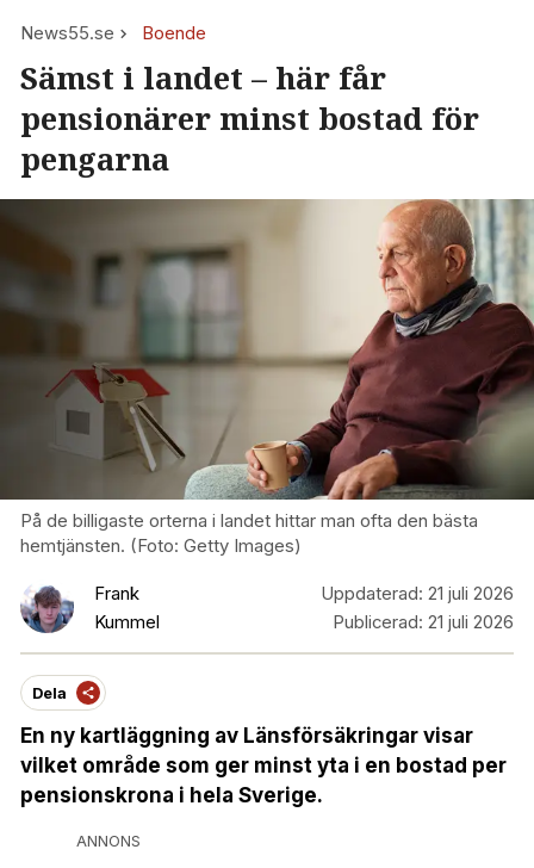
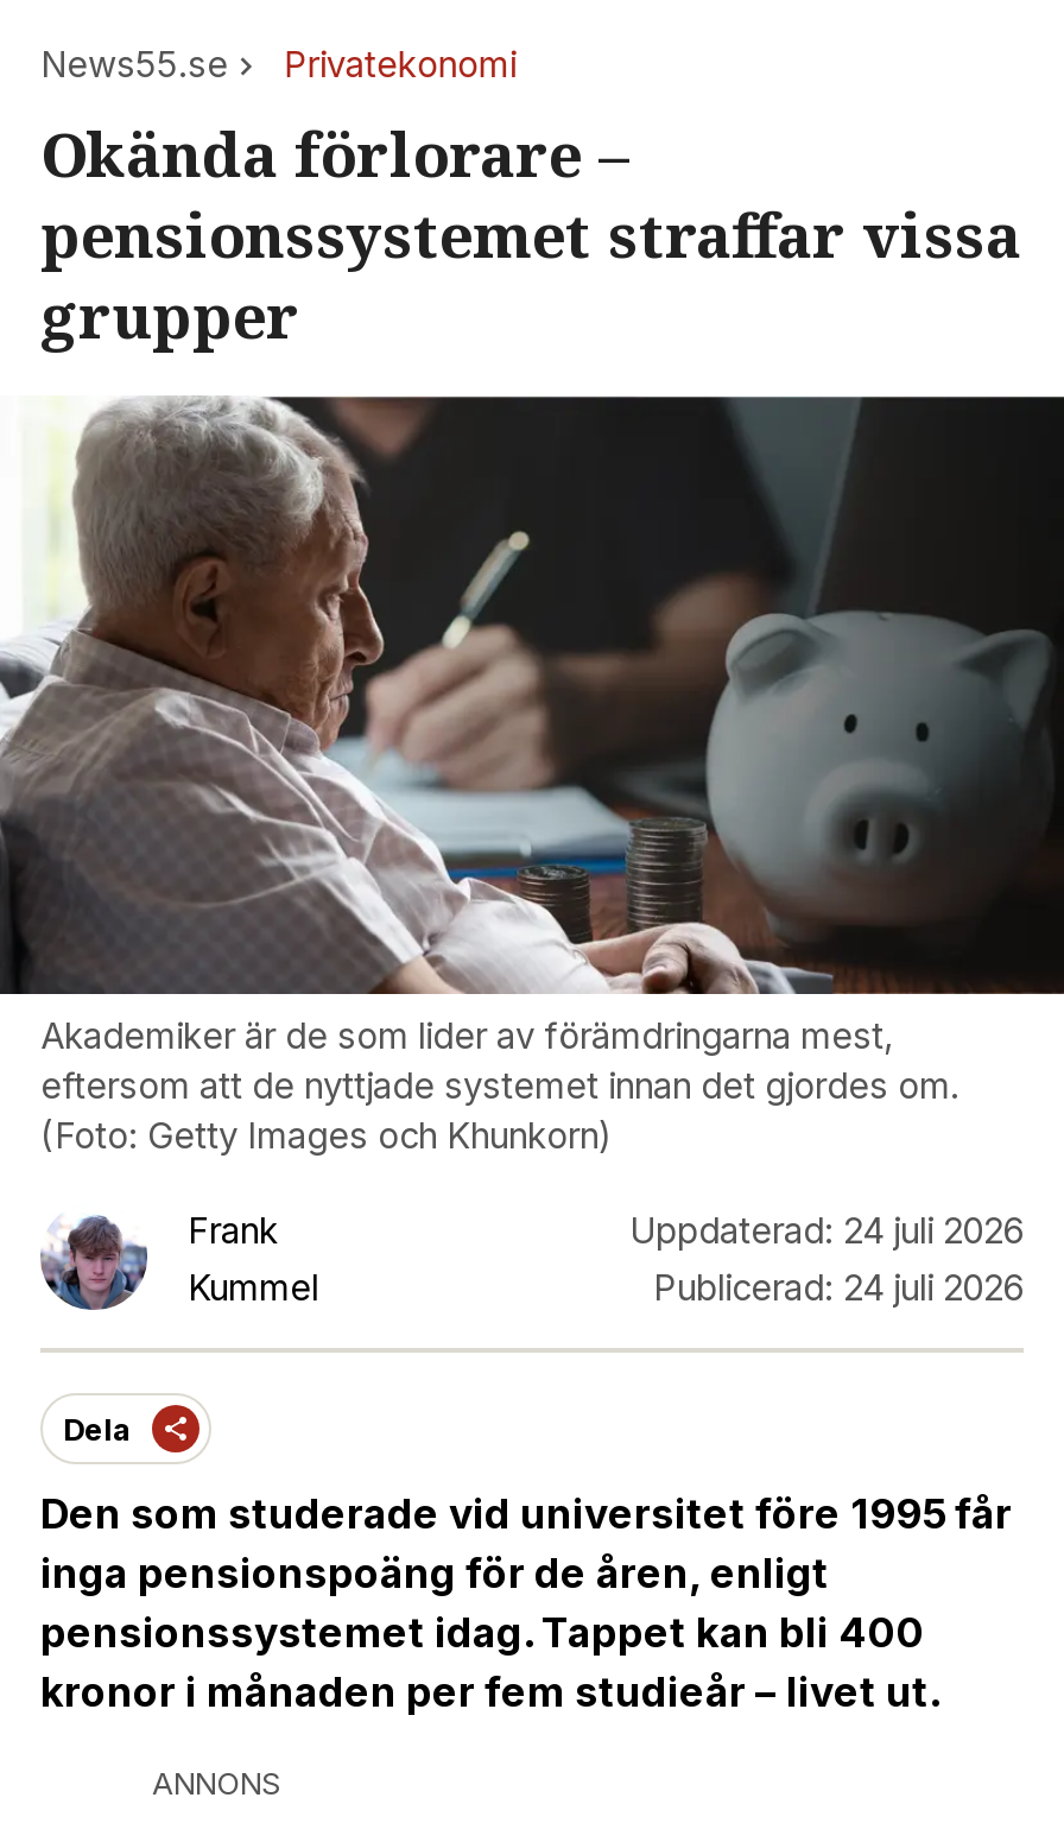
[20,23,479,178] Boende | Sämst i landet – här får | pensionärer minst bostad för | pengarna -> [40,44,1021,354] Privatekonomi | Okända förlorare – | pensionssystemet straffar vissa | grupper
[4,198,530,557] [image] | På de billigaste orterna i landet hittar man ofta den bästa | hemtjänsten. (Foto: Getty Images) -> [7,395,1057,1158] [image] | Akademiker är de som lider av förämdringarna mest, | eftersom att de nyttjade systemet innan det gjordes om. | (Foto: Getty Images och Khunkorn)
[321,583,514,604] Uppdaterad: 21 juli 2026 -> [629,1210,1024,1253] Uppdaterad: 24 juli 2026
[333,612,514,633] Publicerad: 21 juli 2026 -> [653,1267,1024,1310] Publicerad: 24 juli 2026
[20,723,507,807] En ny kartläggning av Länsförsäkringar visar | vilket område som ger minst yta i en bostad per | pensionskrona i hela Sverige. -> [40,1490,1012,1716] Den som studerade vid universitet före 1995 får | inga pensionspoäng för de åren, enligt | pensionssystemet idag. Tappet kan bli 400 | kronor i månaden per fem studieår – livet ut.

